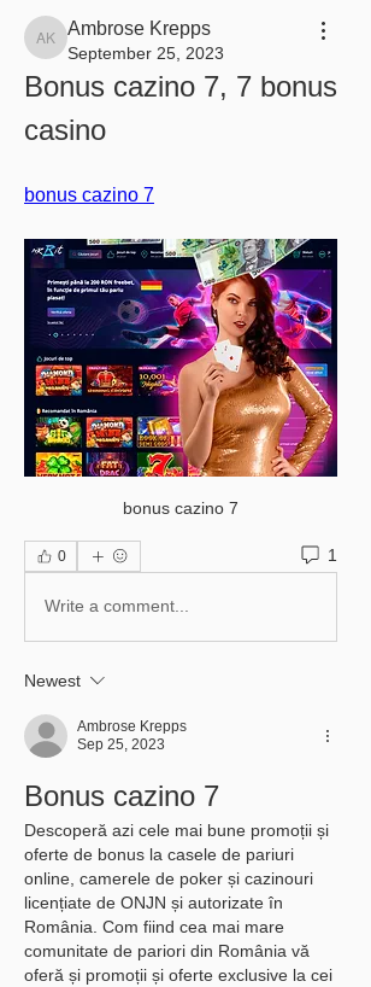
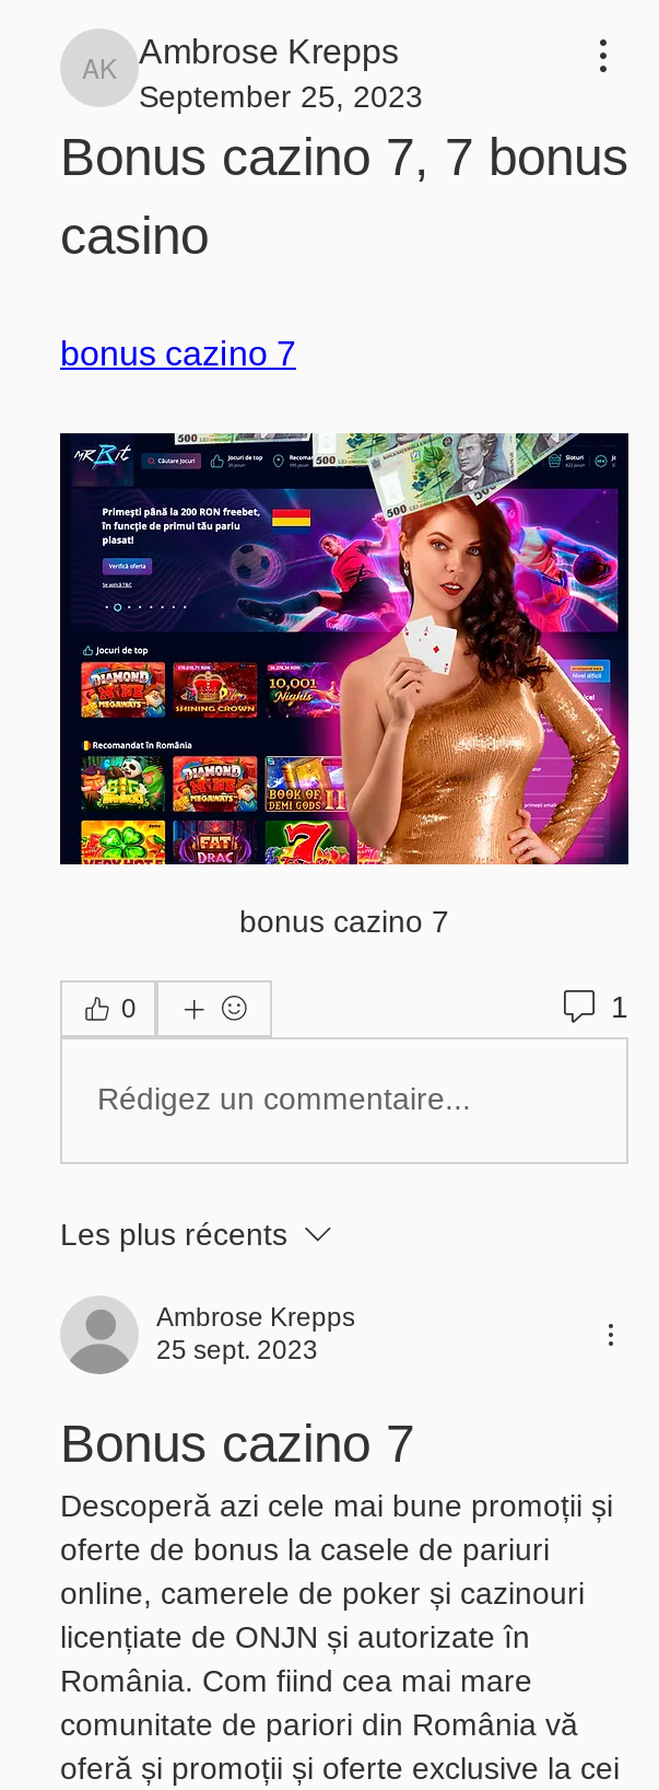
[45,596,189,615] Write a comment... -> [97,1081,471,1116] Rédigez un commentaire...
[24,670,81,690] Newest -> [60,1216,287,1251] Les plus récents
[77,735,165,752] Sep 25, 2023 -> [156,1334,318,1364] 25 sept. 2023

